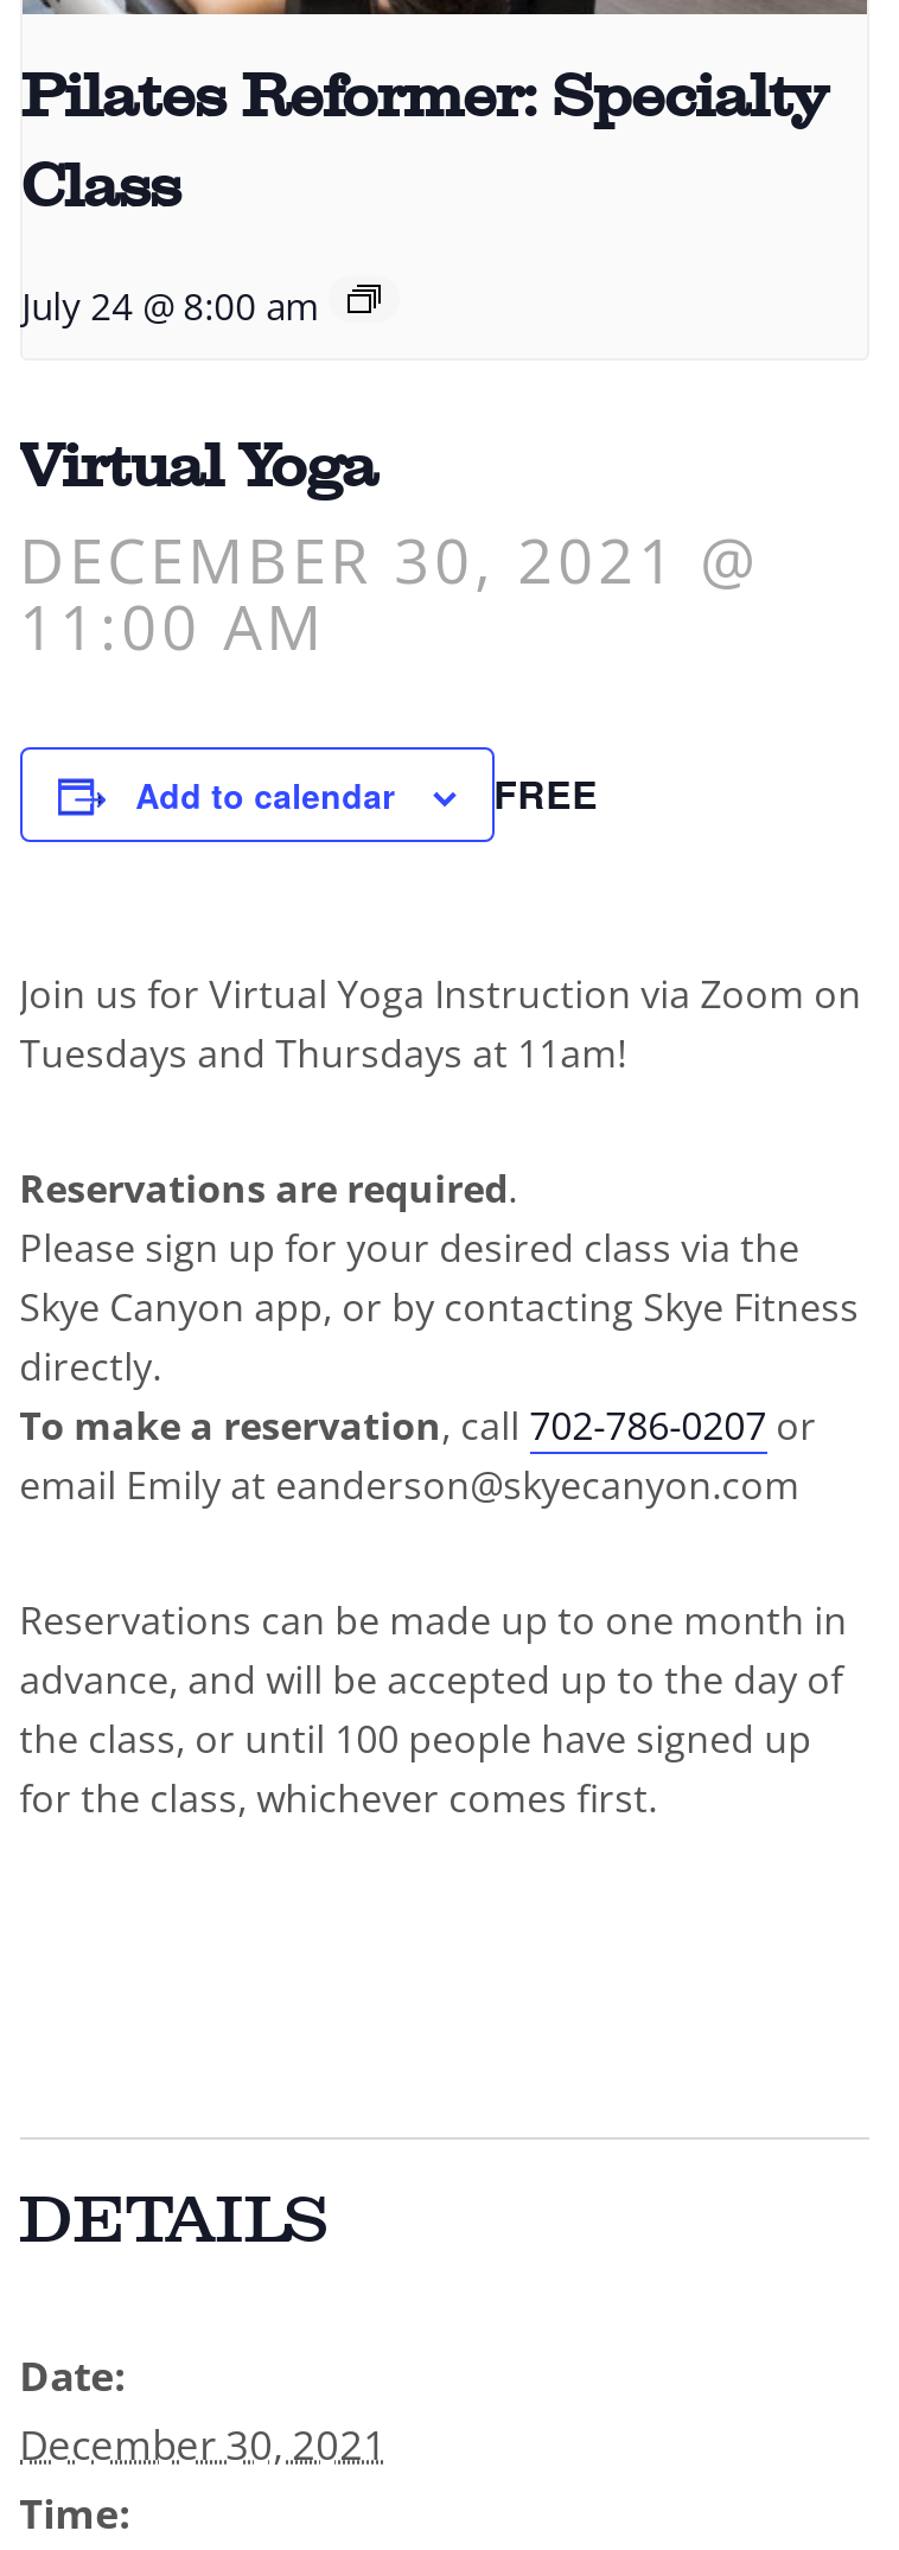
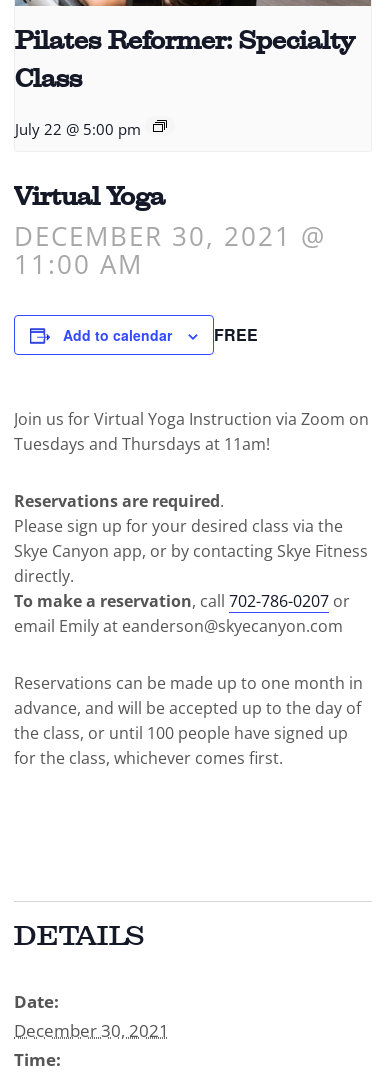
[22,283,318,330] July 24 @ 8:00 am -> [15,119,141,139] July 22 @ 5:00 pm

